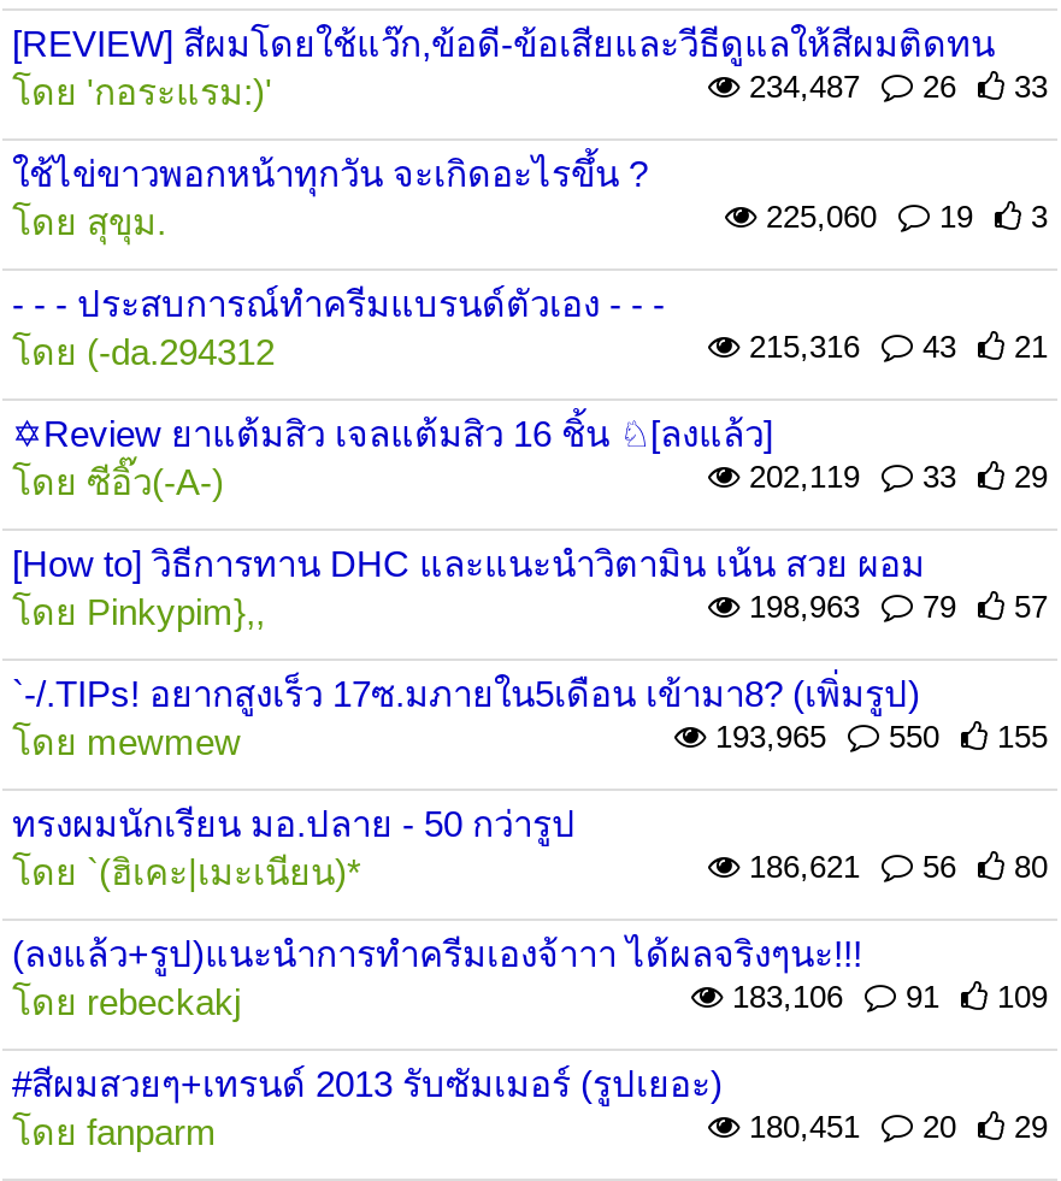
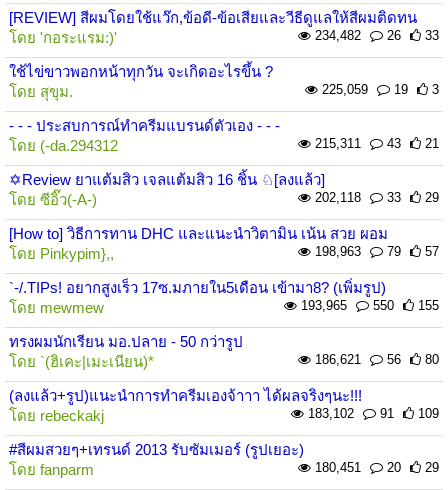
[739,69,1048,105] 234,487 26 33 -> [311,28,439,43] 234,482 26 33
[756,199,1048,235] 225,060 19 3 -> [318,82,439,97] 225,059 19 3
[739,329,1048,365] 215,316 43 21 -> [311,136,439,151] 215,311 43 21
[739,459,1048,495] 202,119 33 29 -> [311,190,439,205] 202,118 33 29
[723,979,1048,1015] 183,106 91 109 -> [304,406,439,421] 183,102 91 109

